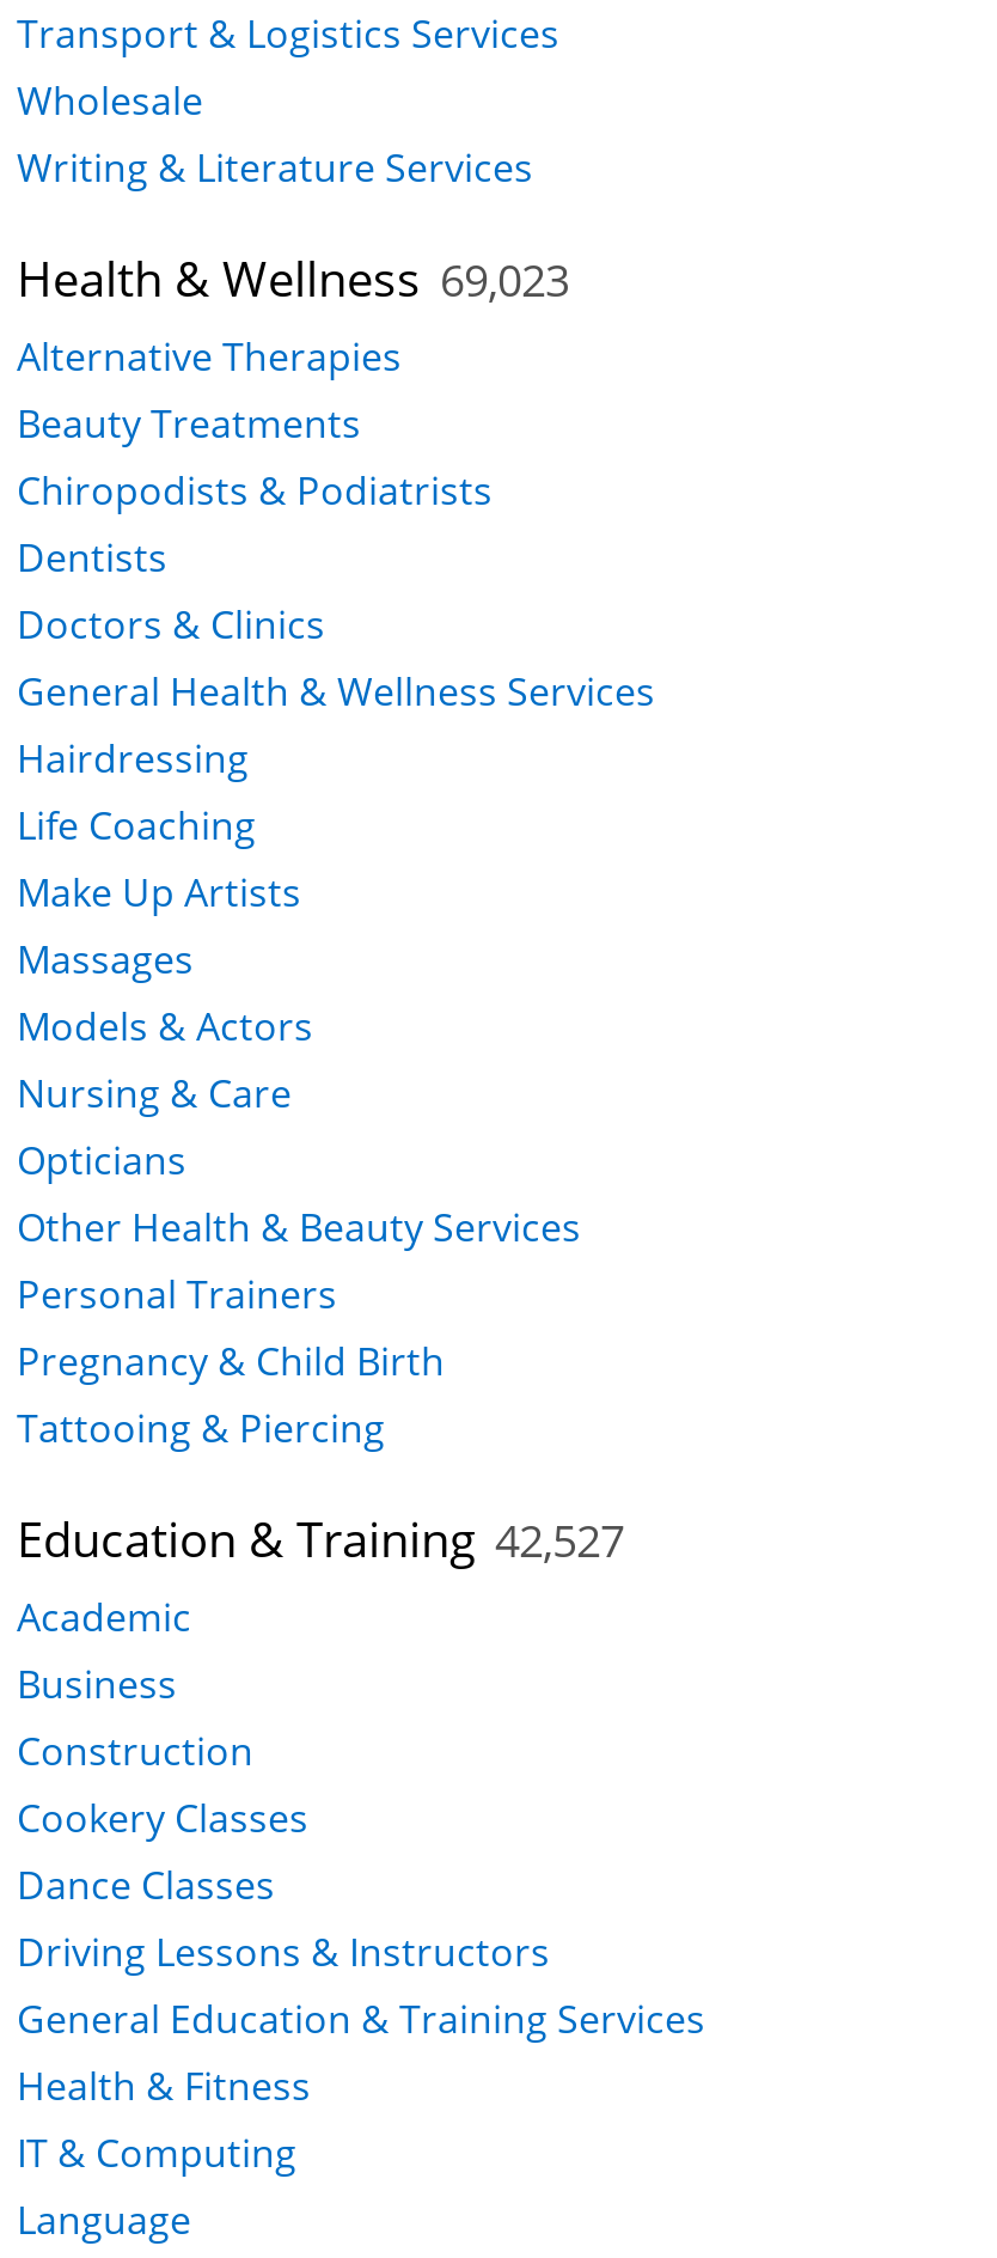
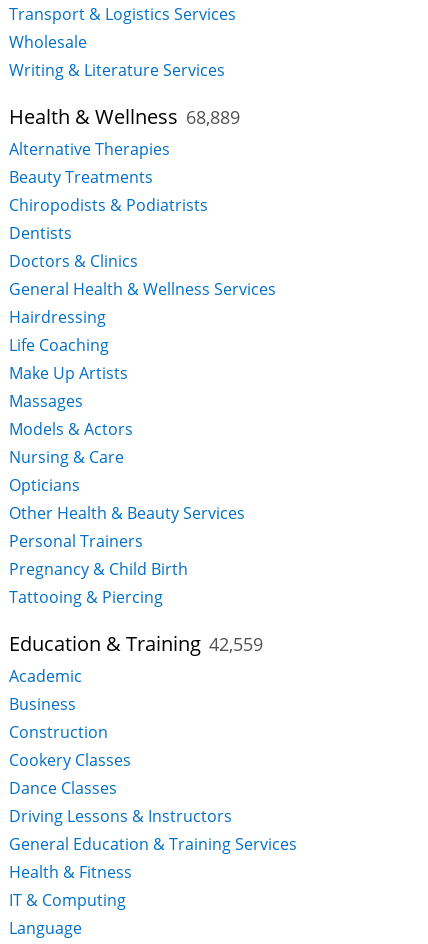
[17,247,569,312] Health & Wellness 69,023 -> [9,103,240,130] Health & Wellness 68,889
[17,1508,624,1572] Education & Training 42,527 -> [9,630,263,657] Education & Training 42,559

